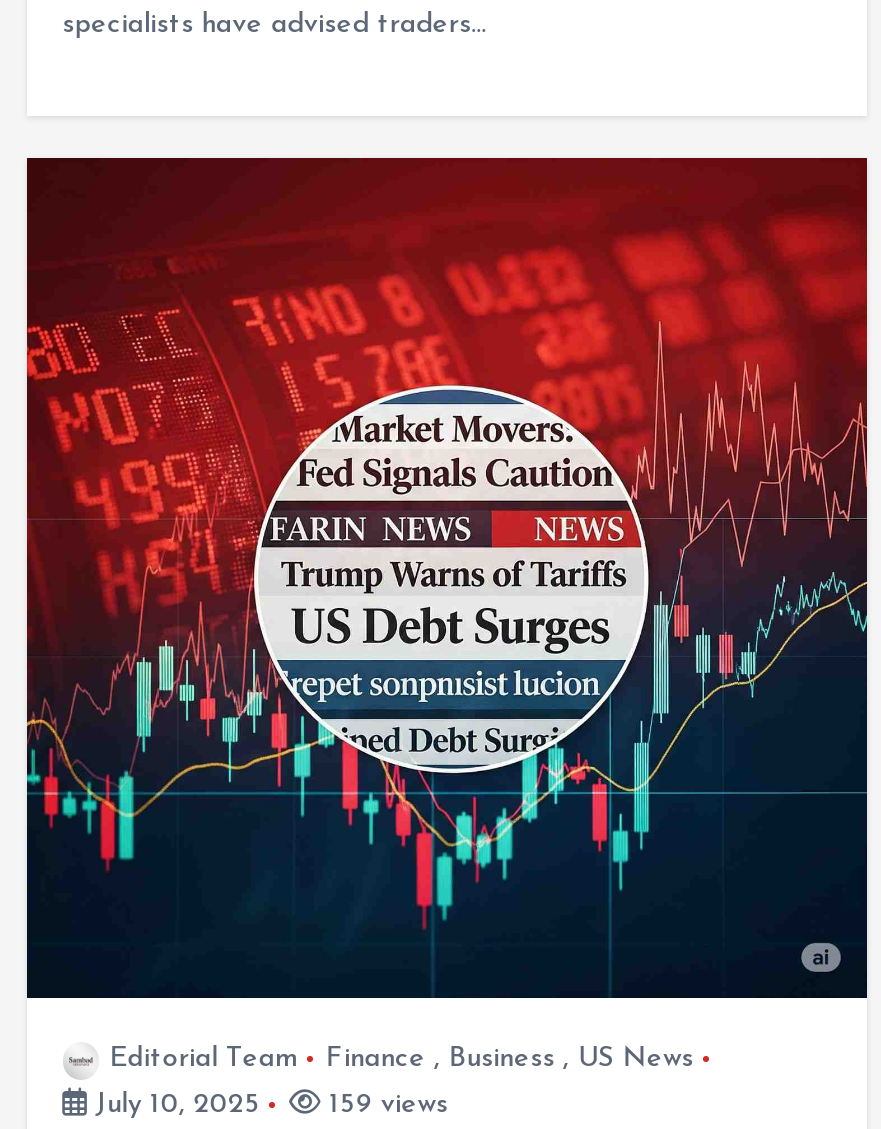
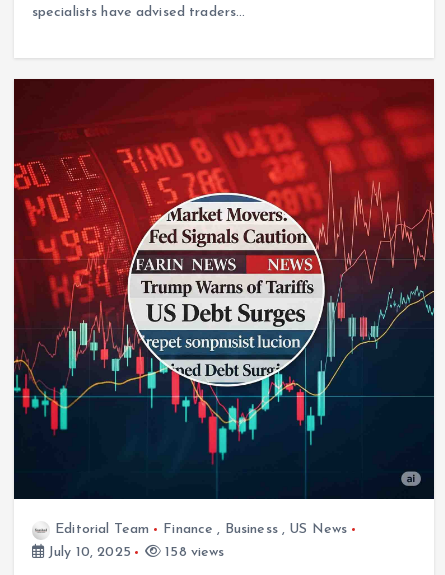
[321,1090,448,1120] 159 views -> [161,545,225,560] 158 views

